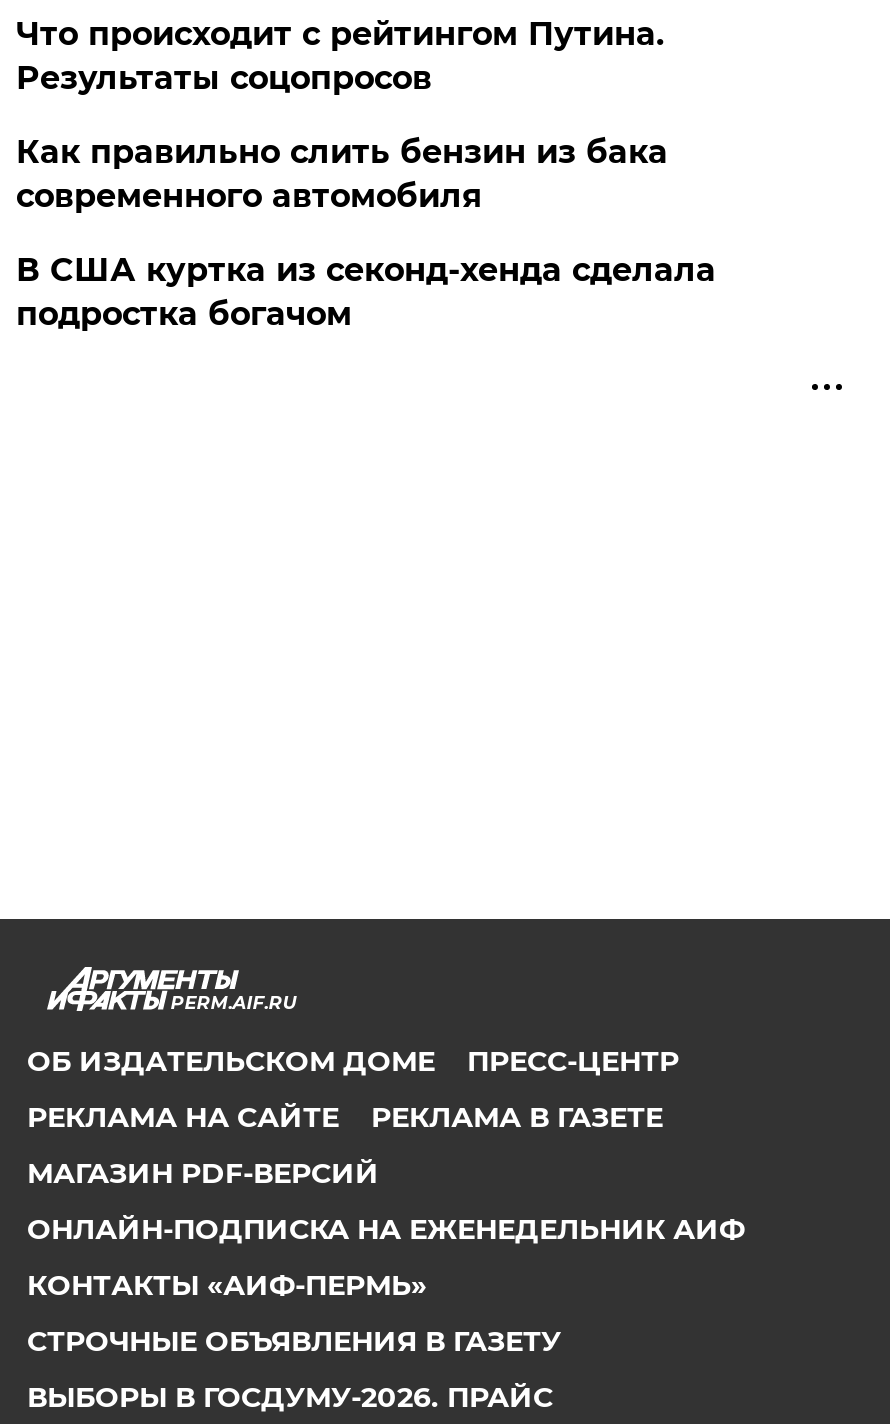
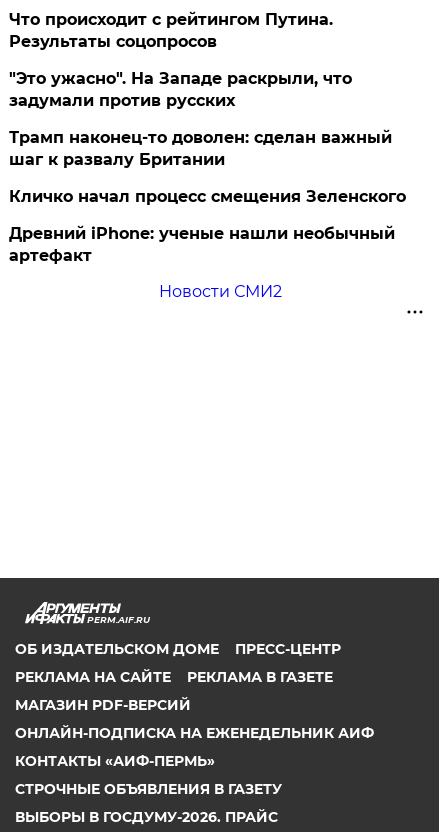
[16,132,716,332] Как правильно слить бензин из бака | современного автомобиля | В США куртка из секонд-хенда сделала | подростка богачом -> [9,69,406,301] "Это ужасно". На Западе раскрыли, что | задумали против русских | Трамп наконец-то доволен: сделан важный | шаг к развалу Британии | Кличко начал процесс смещения Зеленского | Древний iPhone: ученые нашли необычный | артефакт | Новости СМИ2

